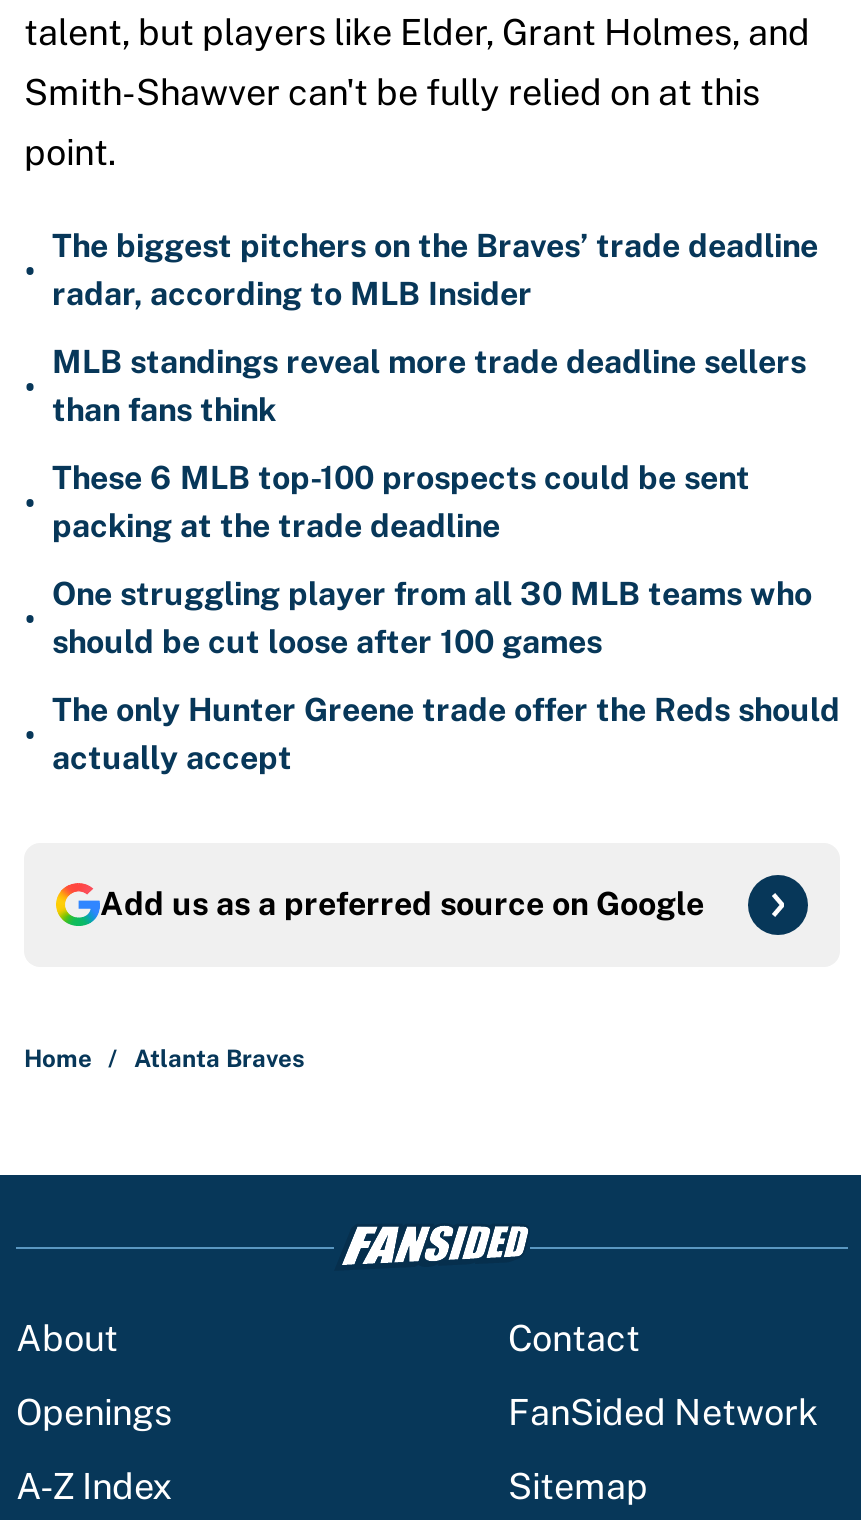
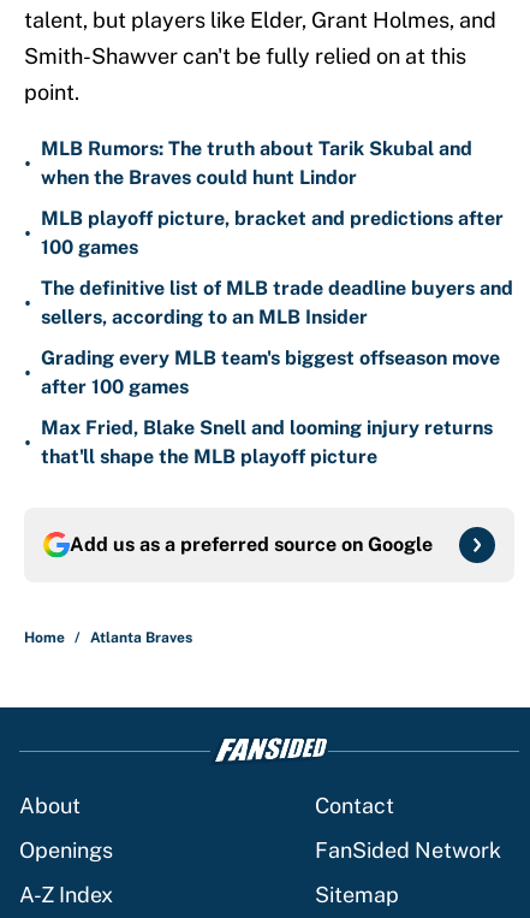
[52,227,818,313] The biggest pitchers on the Braves’ trade deadline | radar, according to MLB Insider -> [41,137,472,189] MLB Rumors: The truth about Tarik Skubal and | when the Braves could hunt Lindor
[52,343,806,429] MLB standings reveal more trade deadline sellers | than fans think -> [41,207,504,259] MLB playoff picture, bracket and predictions after | 100 games
[52,459,750,545] These 6 MLB top-100 prospects could be sent | packing at the trade deadline -> [41,277,513,328] The definitive list of MLB trade deadline buyers and | sellers, according to an MLB Insider
[52,575,812,661] One struggling player from all 30 MLB teams who | should be cut loose after 100 games -> [41,347,500,398] Grading every MLB team's biggest offseason move | after 100 games
[52,691,840,777] The only Hunter Greene trade offer the Reds should | actually accept -> [41,416,493,468] Max Fried, Blake Snell and looming injury returns | that'll shape the MLB playoff picture

